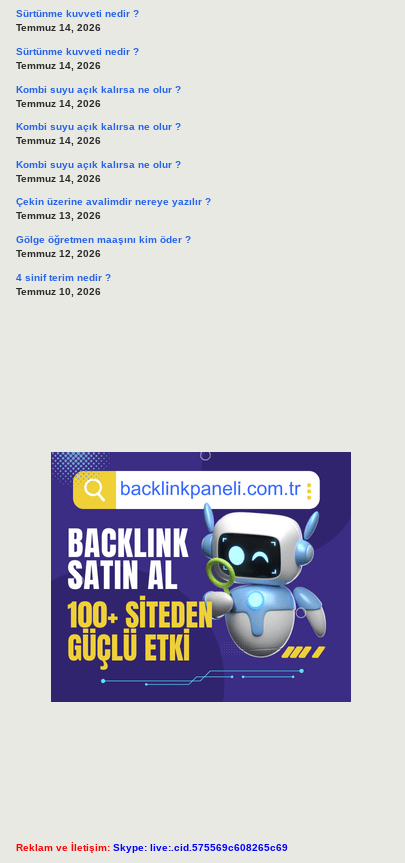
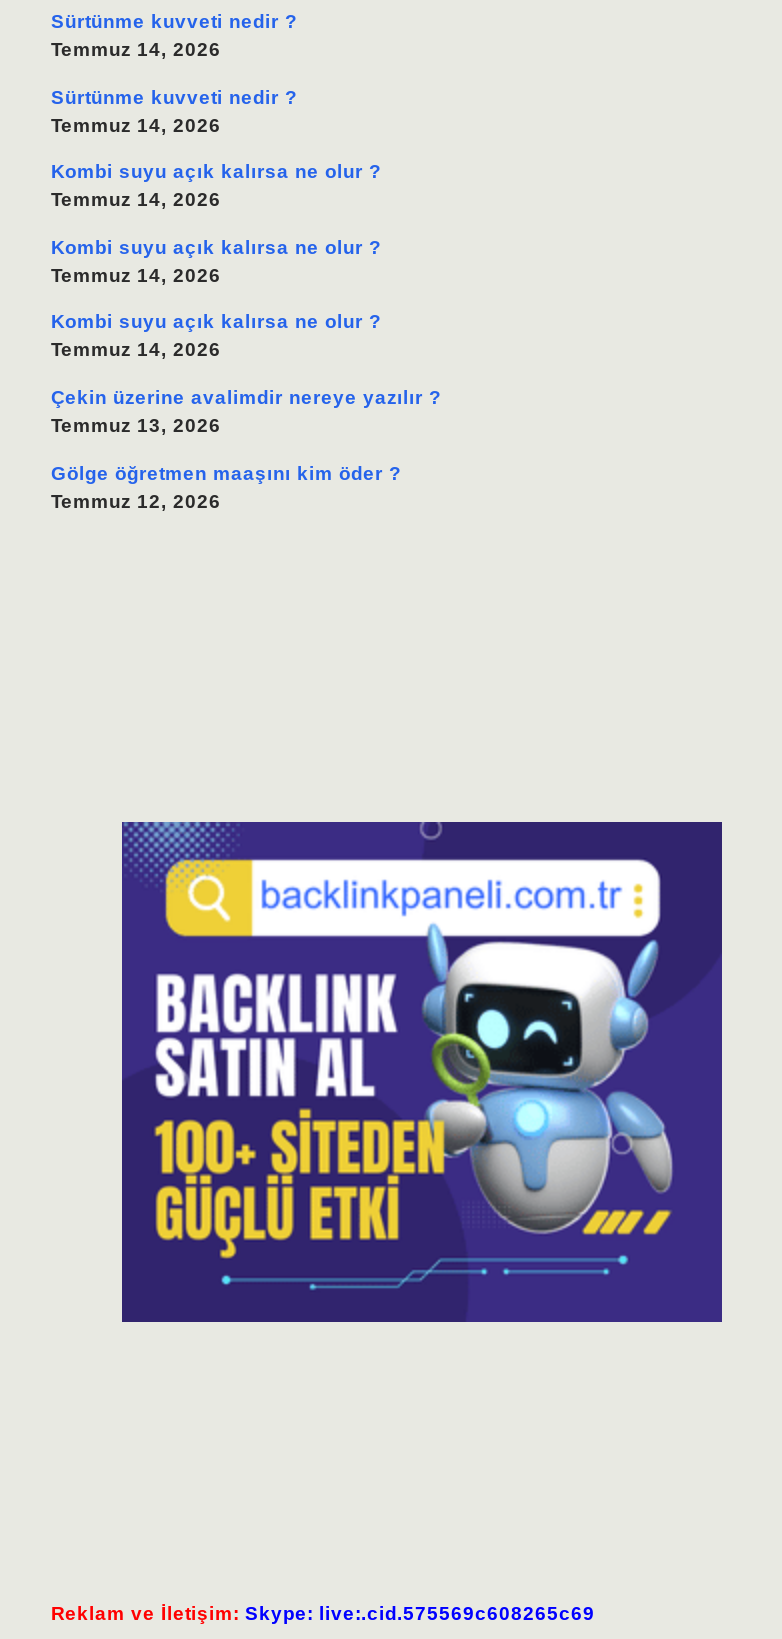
[15,272,110,297] 4 sinif terim nedir ? | Temmuz 10, 2026 -> none

